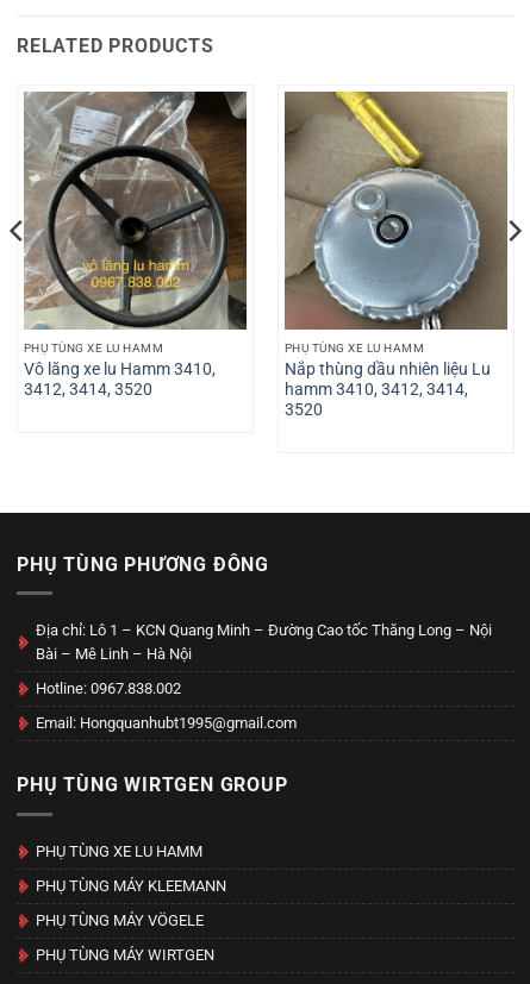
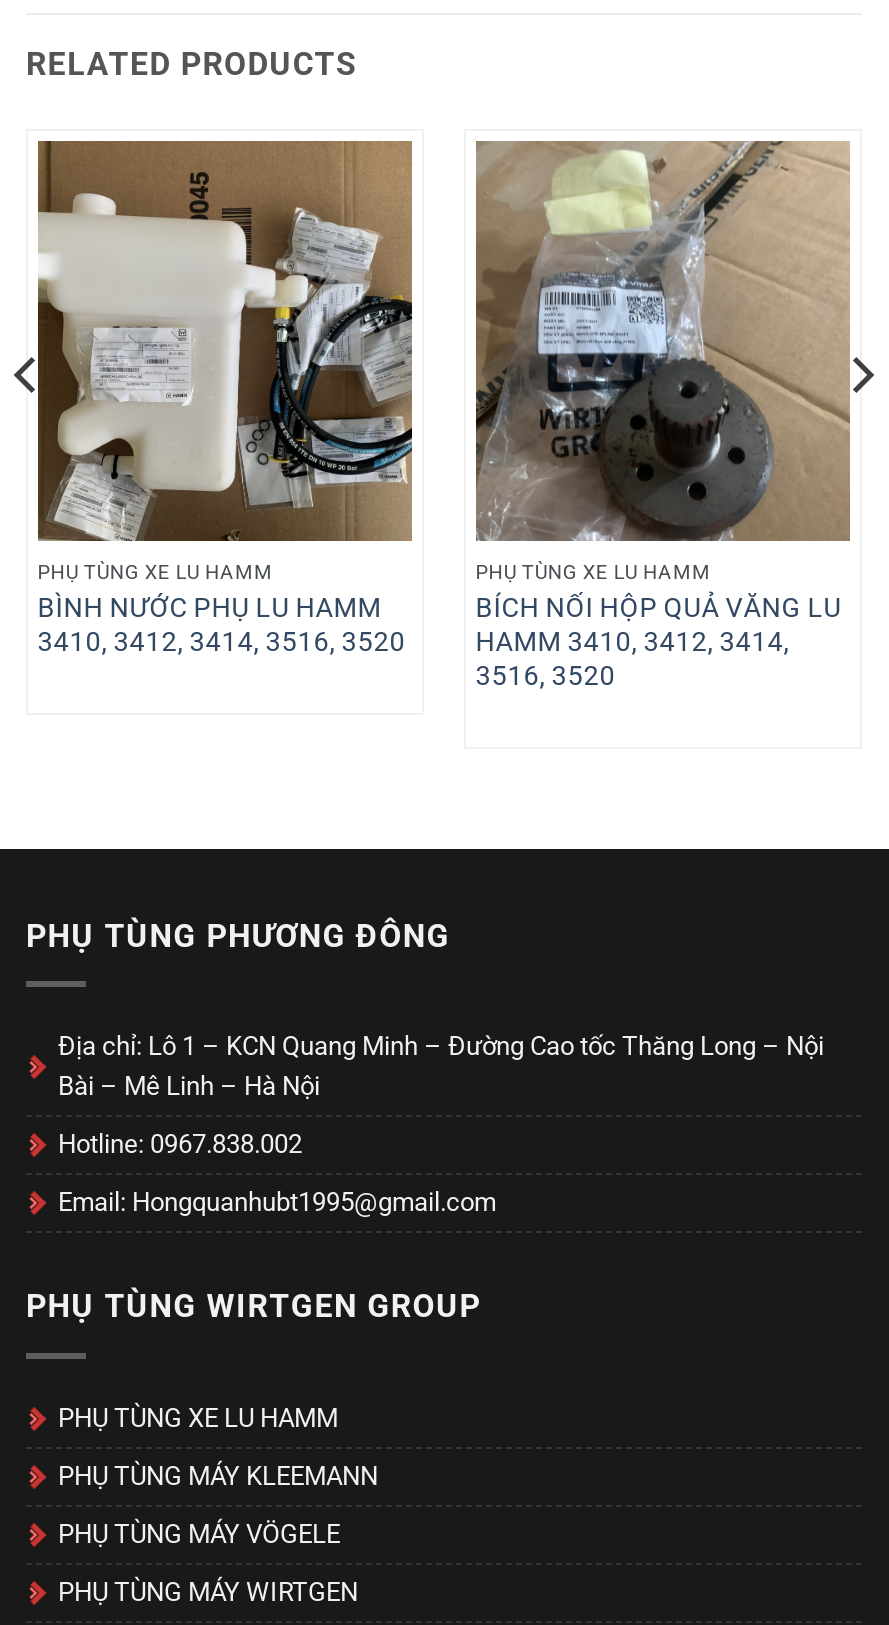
[23,90,248,398] [image] | Vô lăng xe lu Hamm 3410, | 3412, 3414, 3520 -> [36,139,414,657] [image] | BÌNH NƯỚC PHỤ LU HAMM | 3410, 3412, 3414, 3516, 3520
[284,92,506,419] [image] | Nắp thùng dầu nhiên liệu Lu | hamm 3410, 3412, 3414, | 3520 -> [474,141,850,691] [image] | BÍCH NỐI HỘP QUẢ VĂNG LU | HAMM 3410, 3412, 3414, | 3516, 3520

